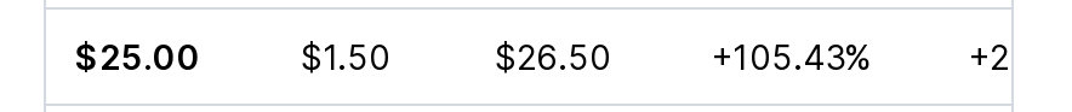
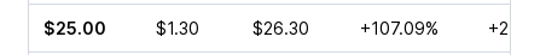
[301,36,390,77] $1.50 -> [156,18,199,38] $1.30
[495,36,611,77] $26.50 -> [252,18,309,38] $26.30
[711,36,871,77] +105.43% -> [360,18,439,38] +107.09%

